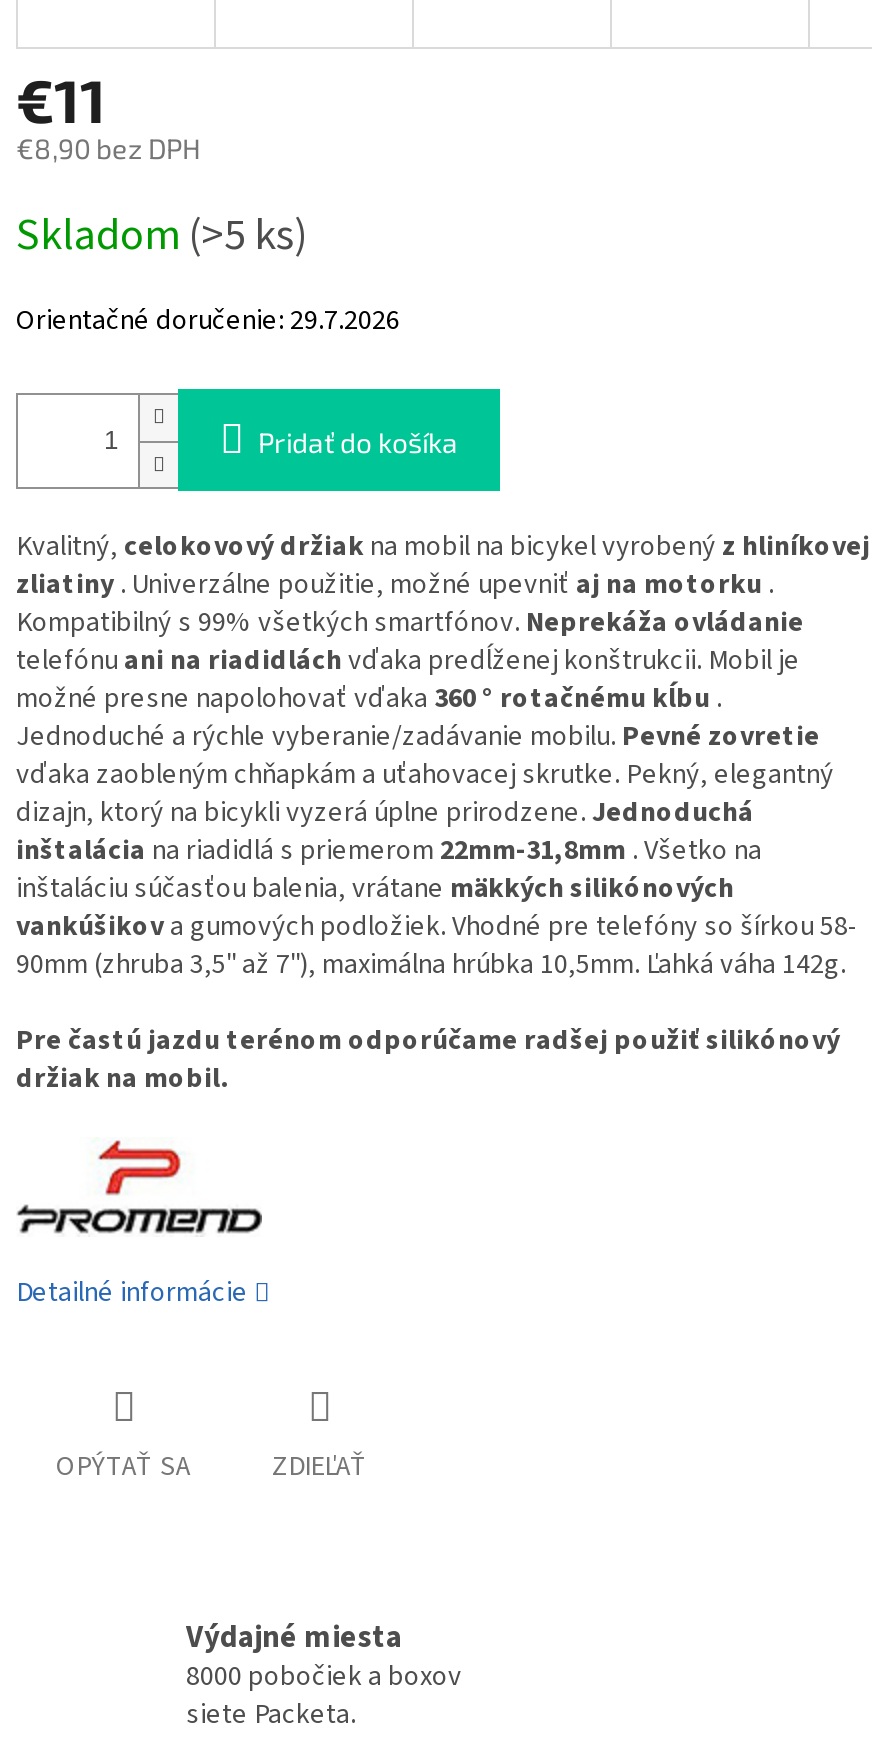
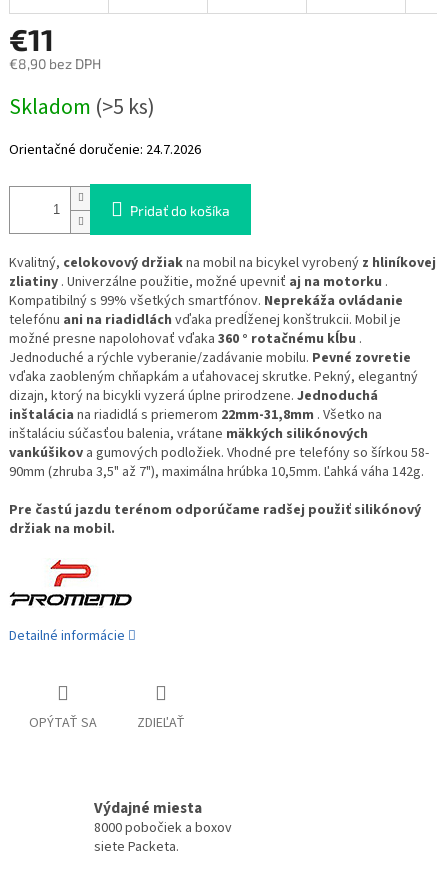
[16,302,400,342] Orientačné doručenie: 29.7.2026 -> [9,140,201,160] Orientačné doručenie: 24.7.2026

